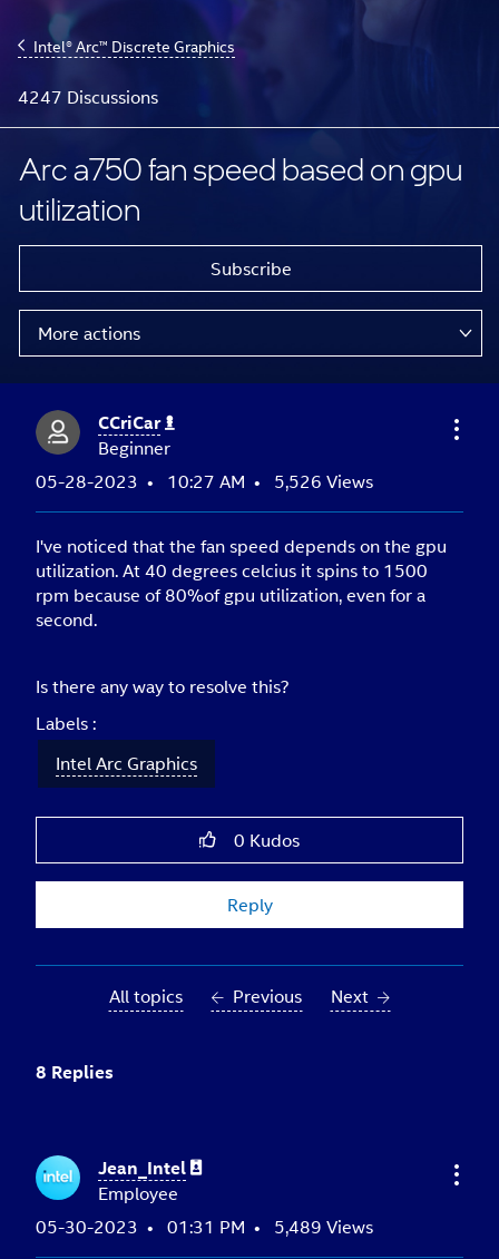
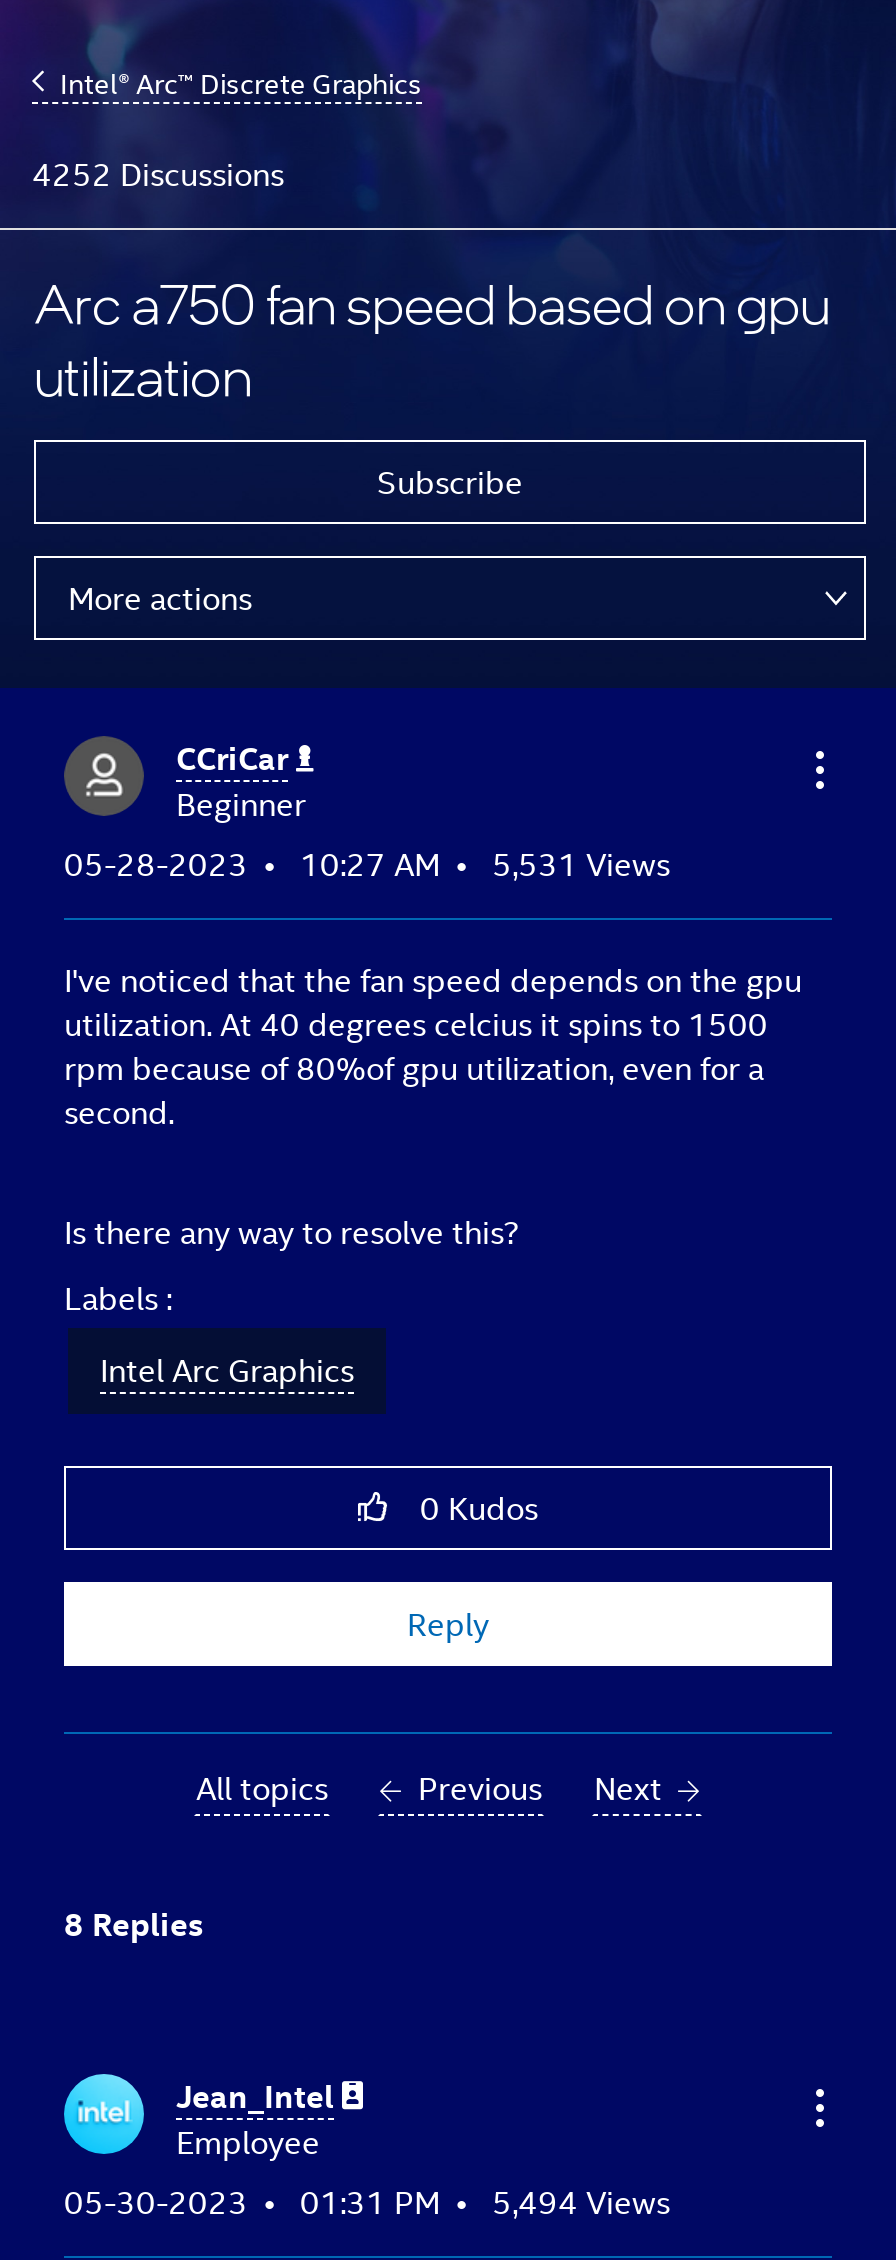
[18,84,158,109] 4247 Discussions -> [32,150,284,196] 4252 Discussions
[36,468,373,494] 05-28-2023 10:27 AM 5,526 Views -> [64,840,670,886] 05-28-2023 10:27 AM 5,531 Views
[36,1213,373,1239] 05-30-2023 01:31 PM 5,489 Views -> [64,2178,670,2224] 05-30-2023 01:31 PM 5,494 Views

